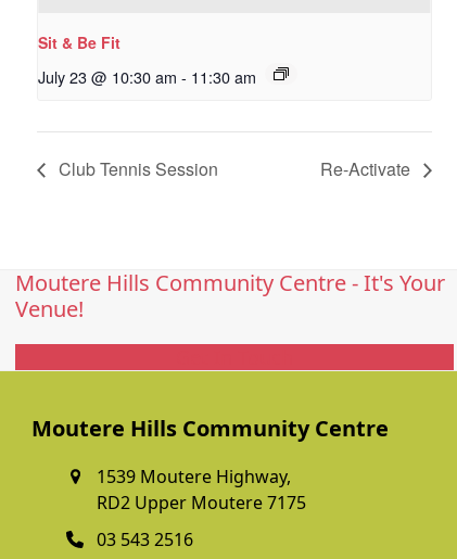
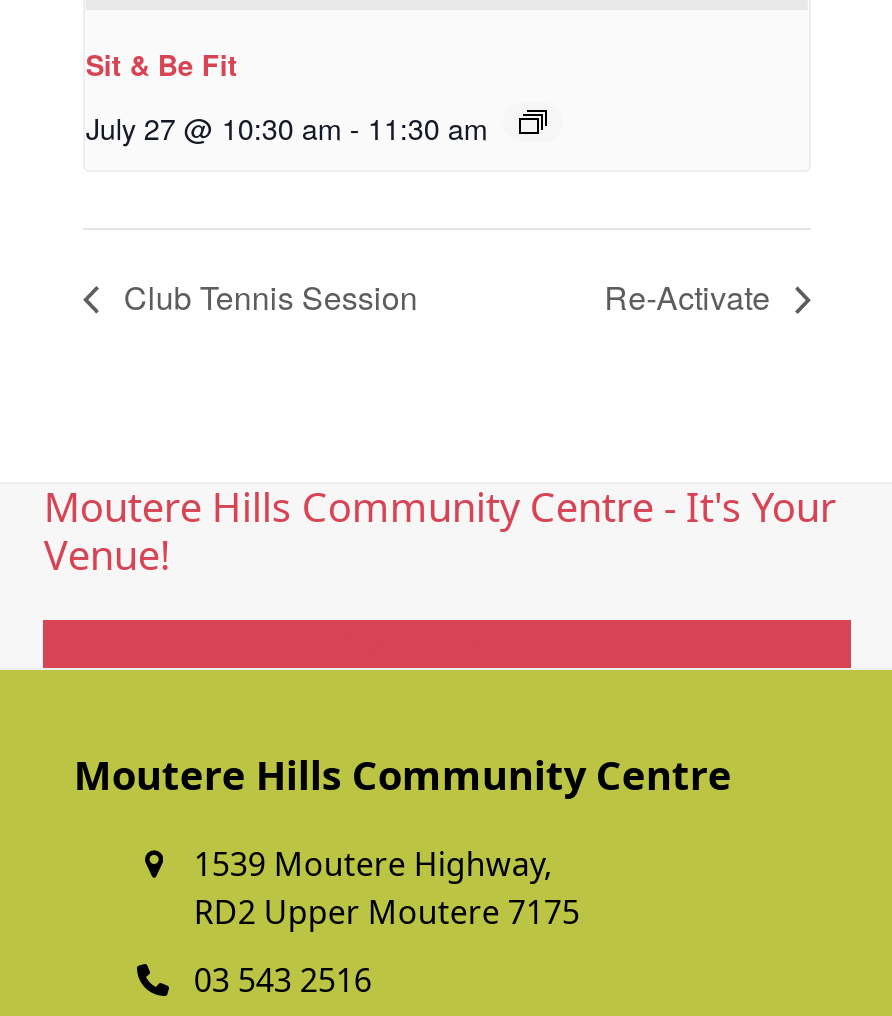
[38,65,257,88] July 23 @ 10:30 am - 11:30 am -> [86,106,488,148] July 27 @ 10:30 am - 11:30 am

